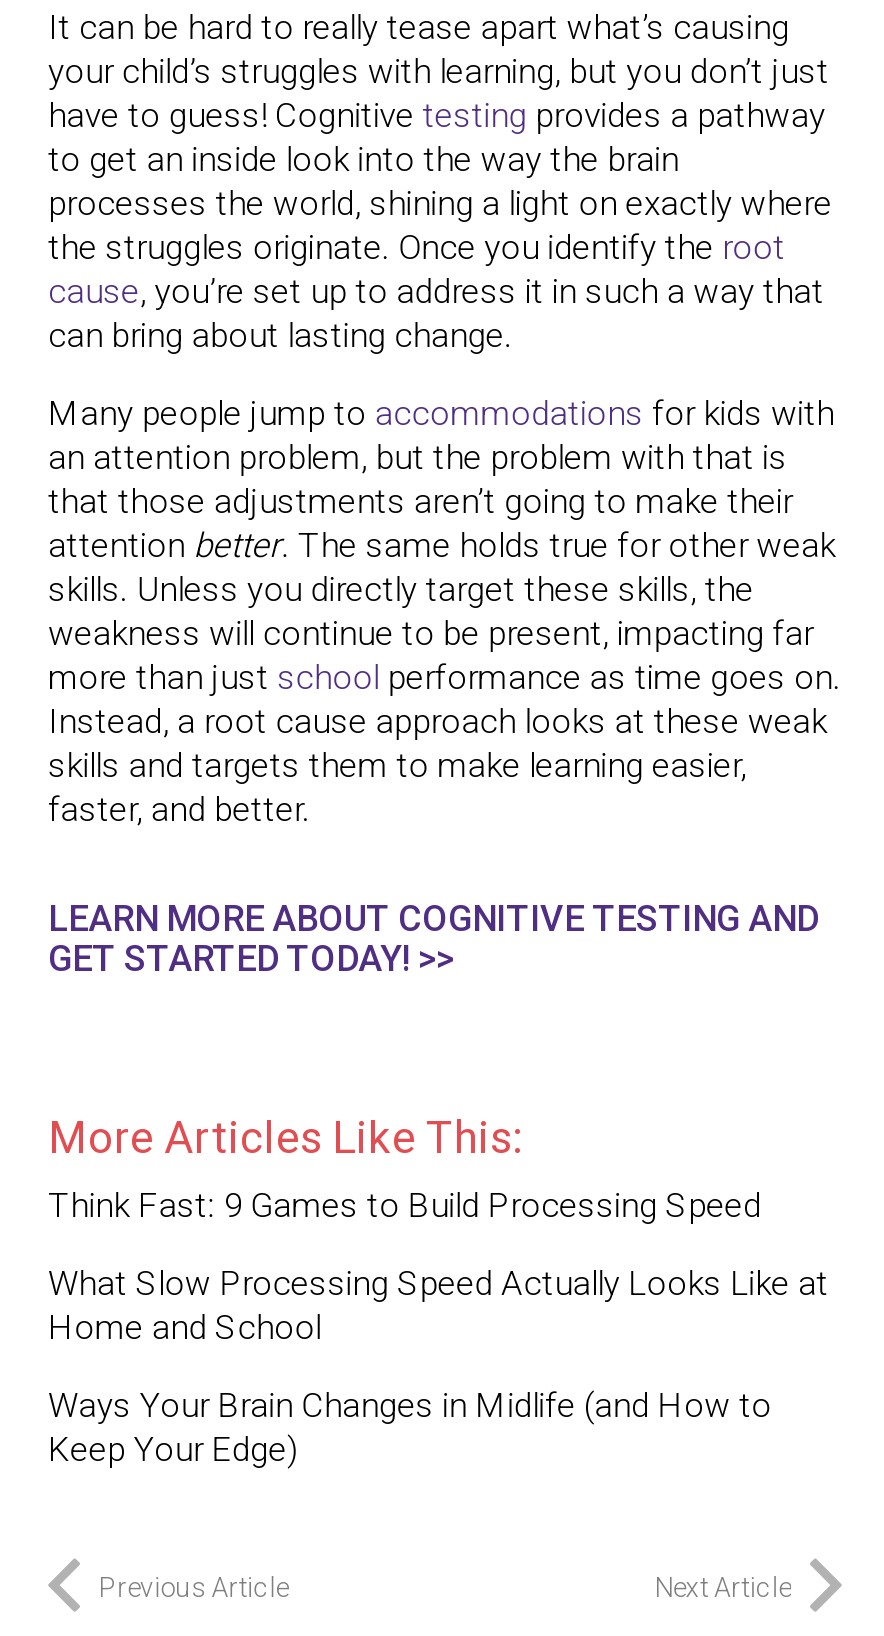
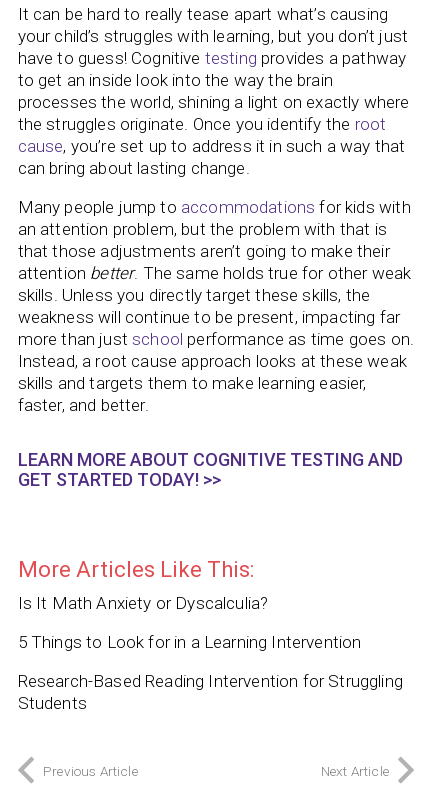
[48,1185,761,1225] Think Fast: 9 Games to Build Processing Speed -> [17,593,268,613] Is It Math Anxiety or Dyscalculia?
[48,1263,829,1347] What Slow Processing Speed Actually Looks Like at | Home and School -> [17,632,361,652] 5 Things to Look for in a Learning Intervention
[48,1385,772,1469] Ways Your Brain Changes in Midlife (and How to | Keep Your Edge) -> [17,671,403,713] Research-Based Reading Intervention for Struggling | Students

